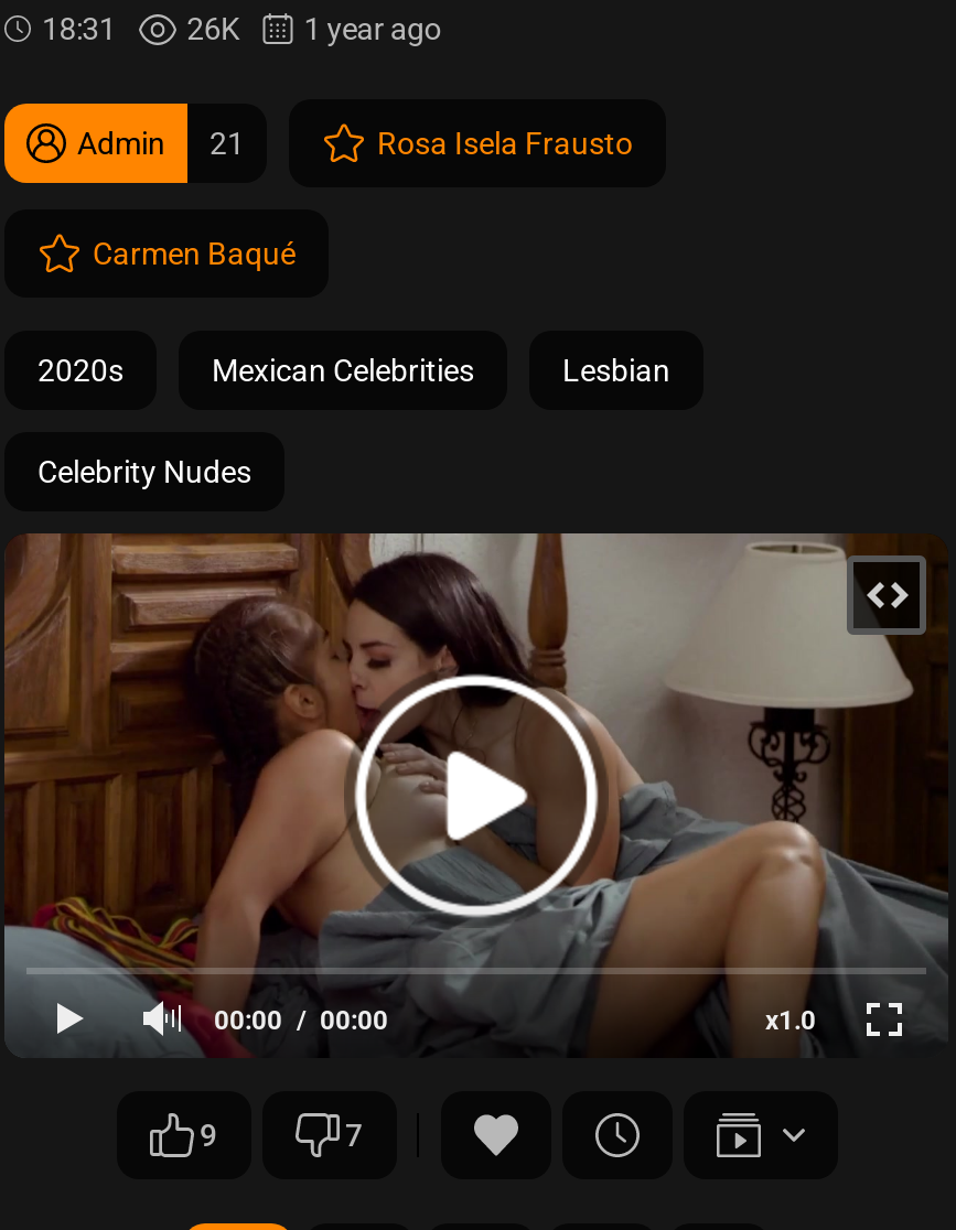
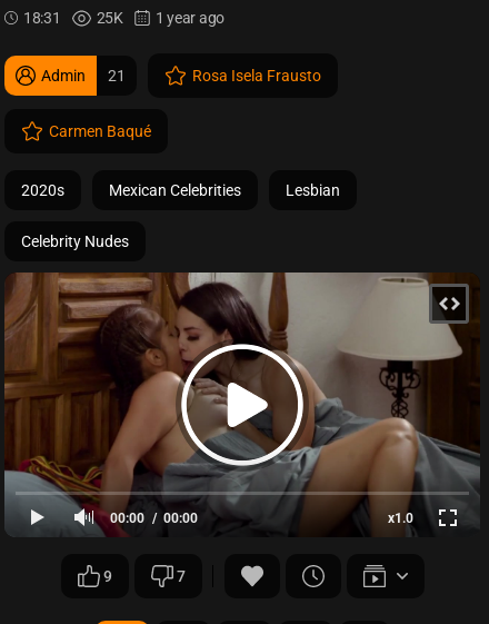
[42,11,441,46] 18:31 26K 1 year ago -> [23,9,224,27] 18:31 25K 1 year ago

